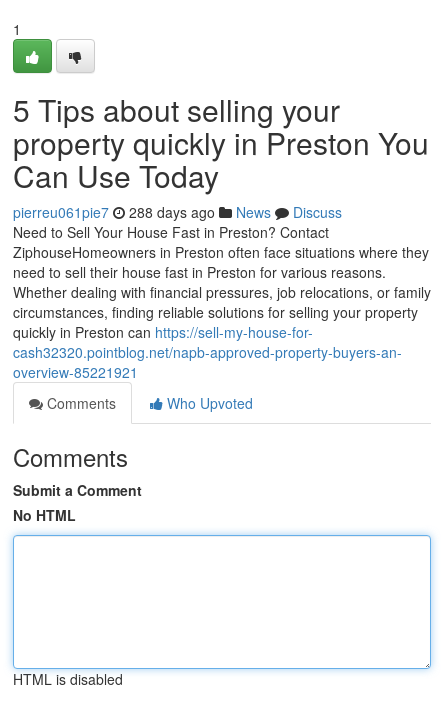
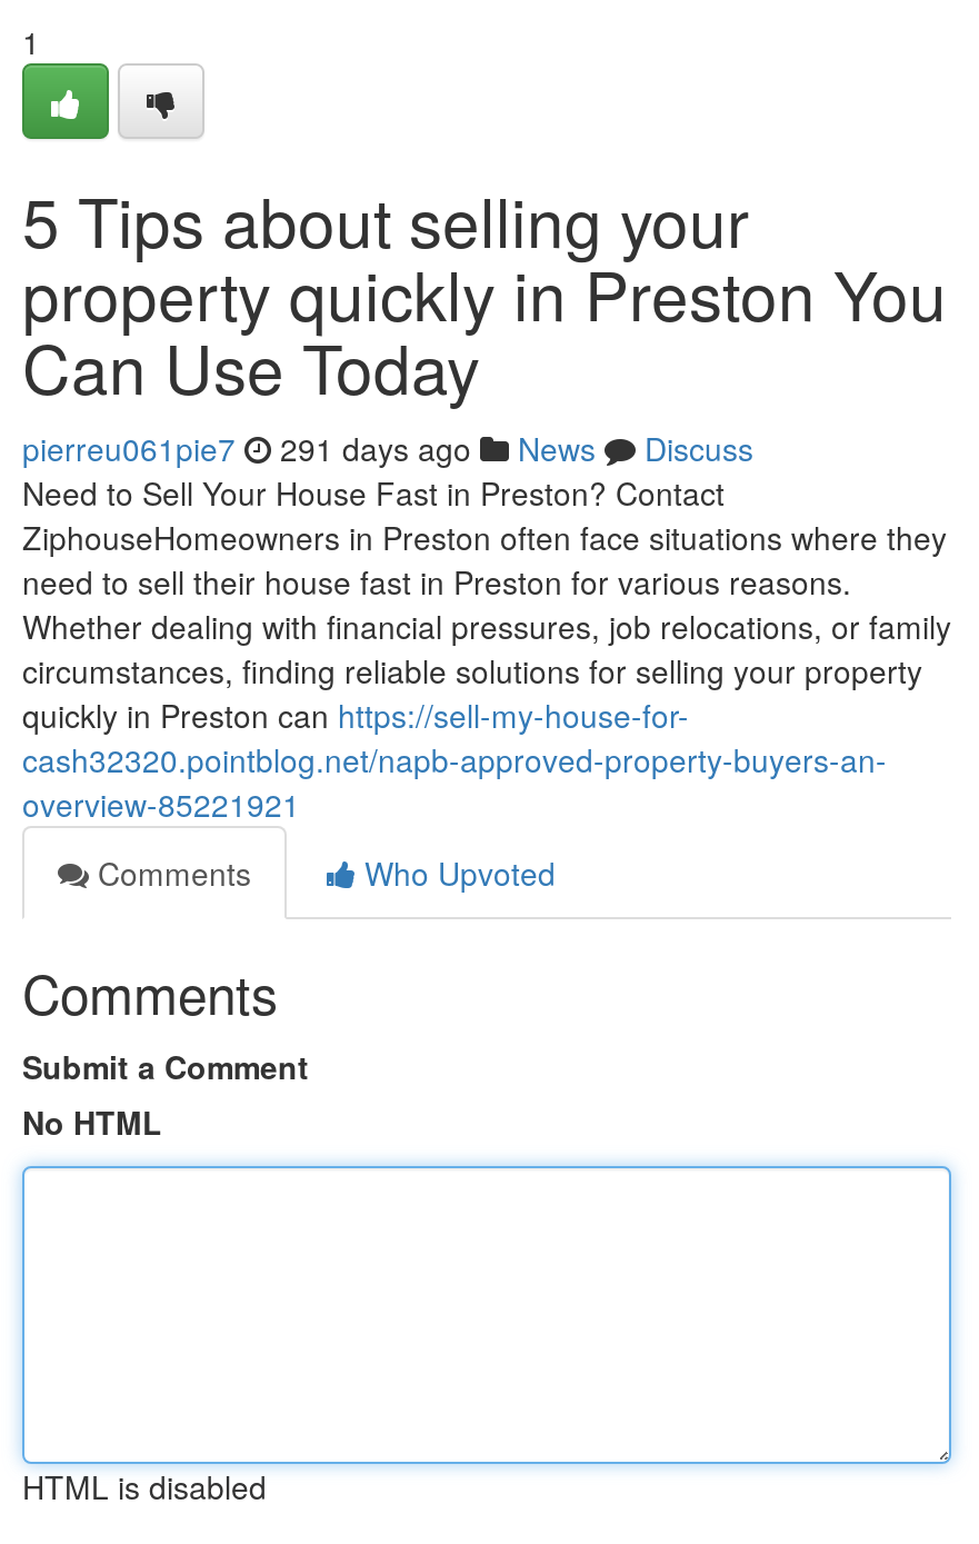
[13,202,342,222] pierreu061pie7 288 days ago News Discuss -> [22,426,753,470] pierreu061pie7 291 days ago News Discuss

